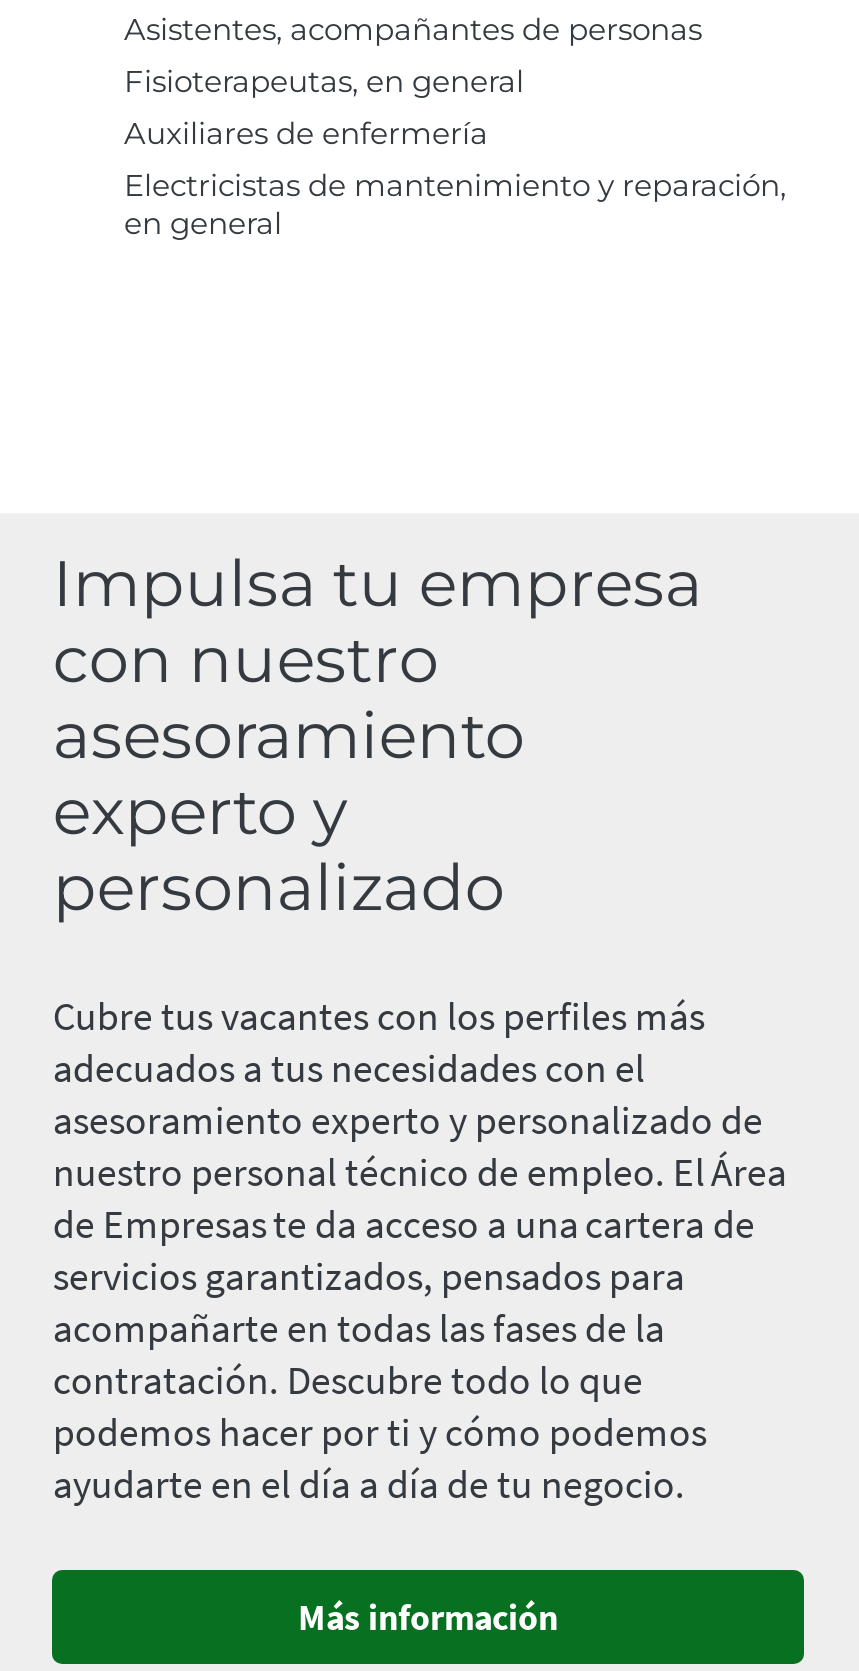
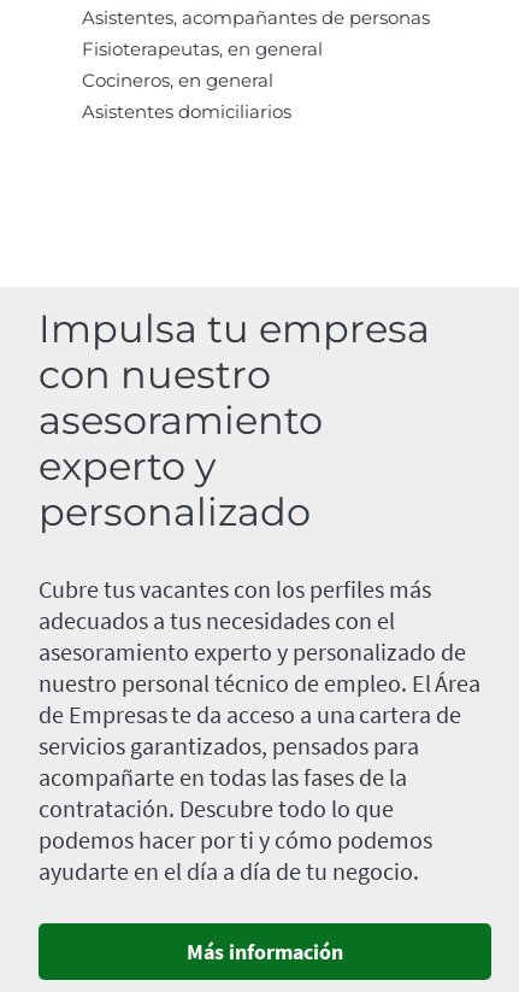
[124,113,786,241] Auxiliares de enfermería | Electricistas de mantenimiento y reparación, | en general -> [82,69,291,123] Cocineros, en general | Asistentes domiciliarios

